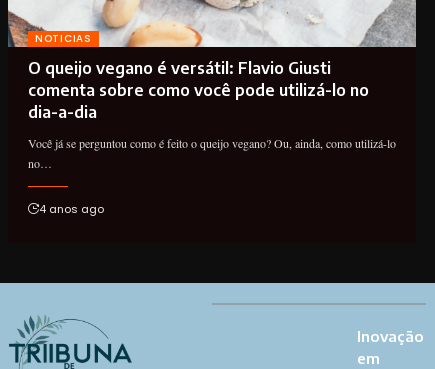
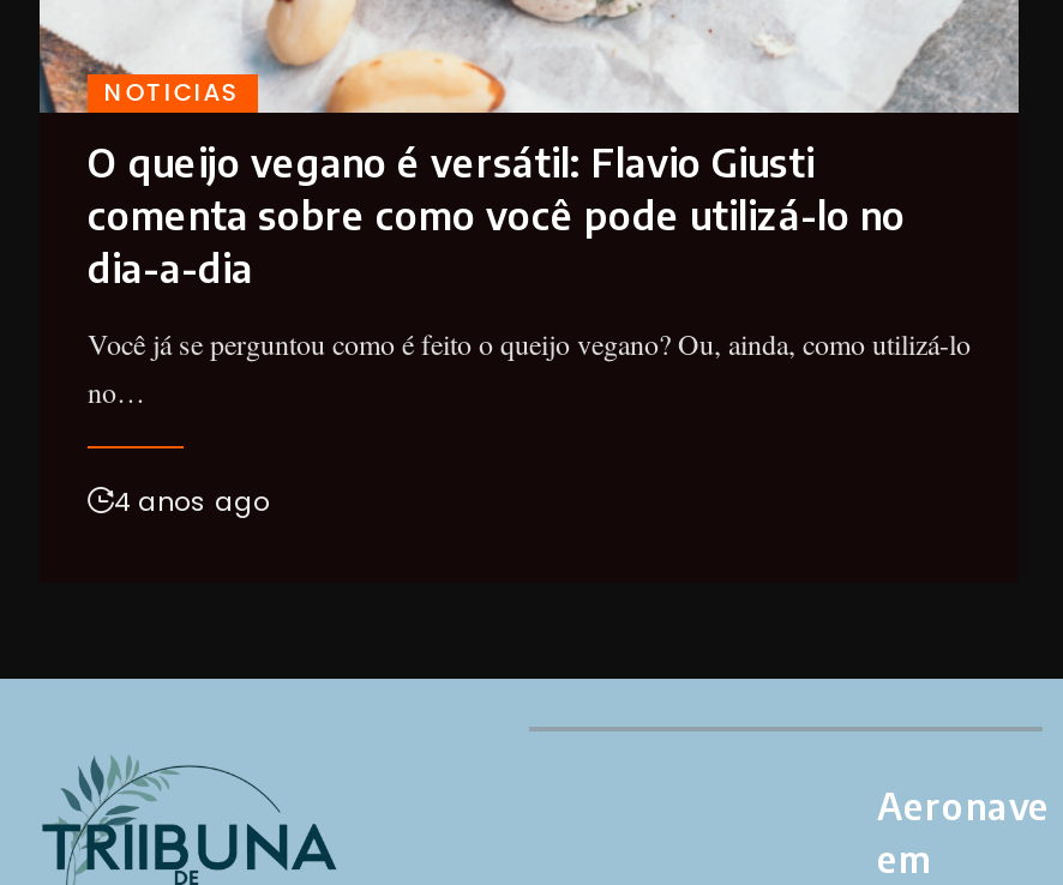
[357,327,424,345] Inovação -> [877,783,1050,826] Aeronave

